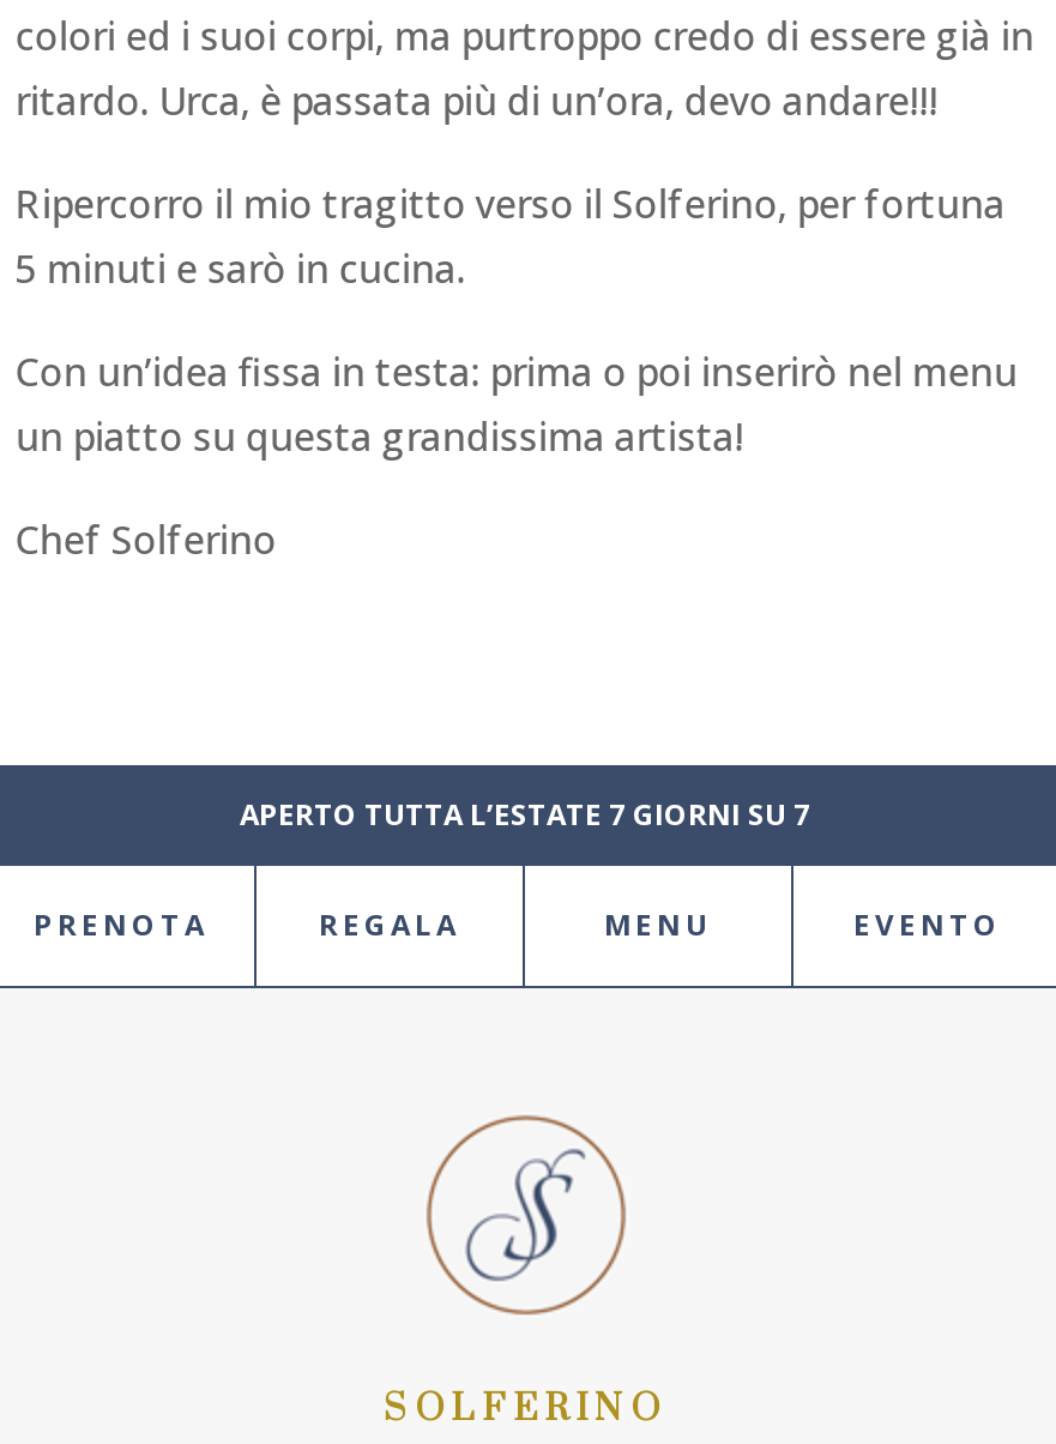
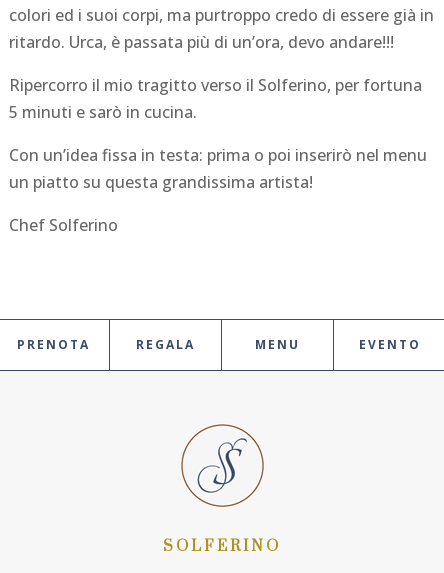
[240,794,810,835] APERTO TUTTA L’ESTATE 7 GIORNI SU 7 -> none

